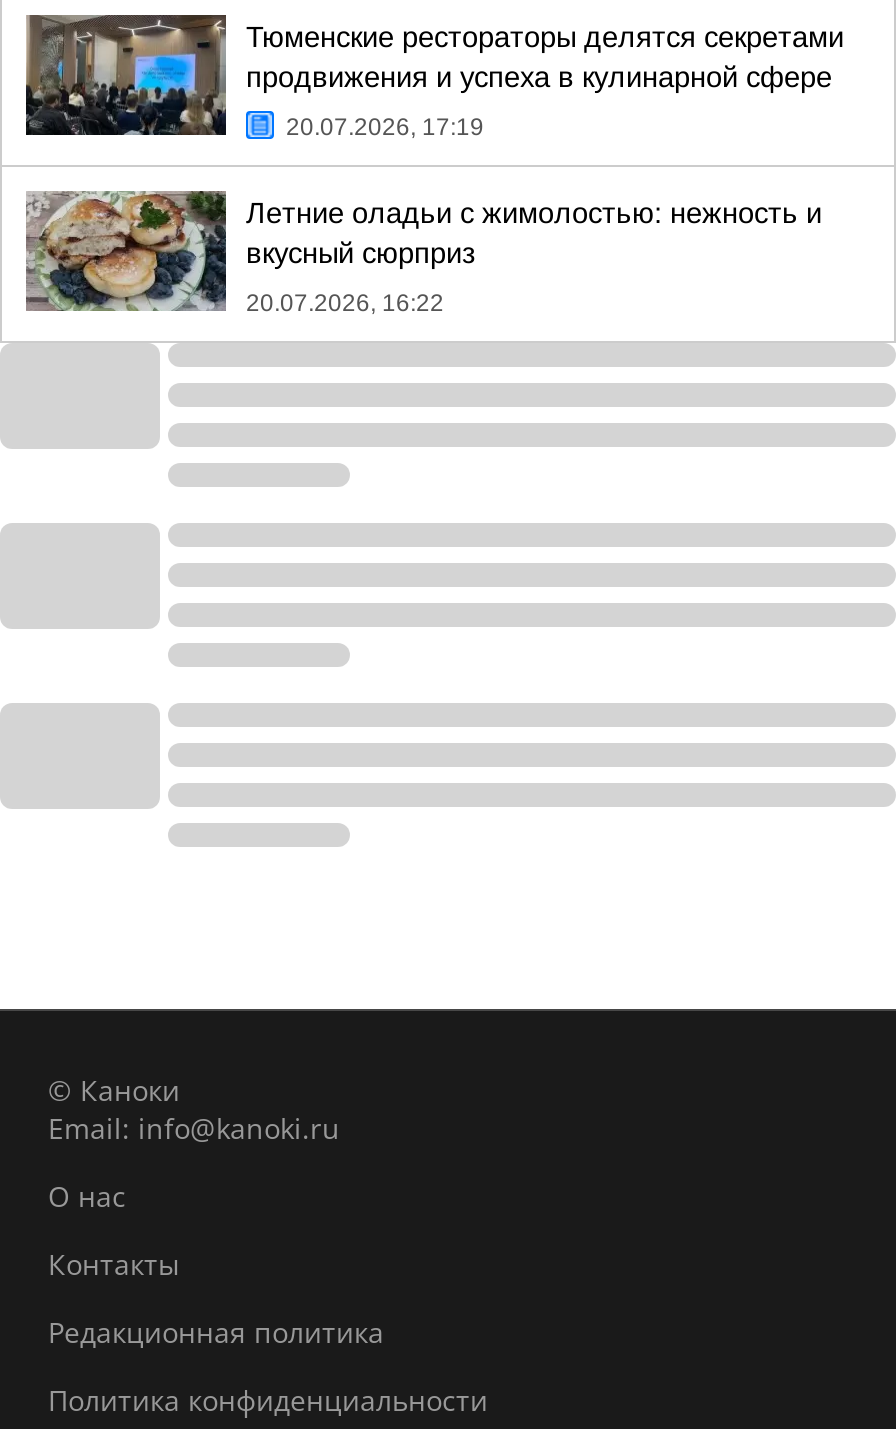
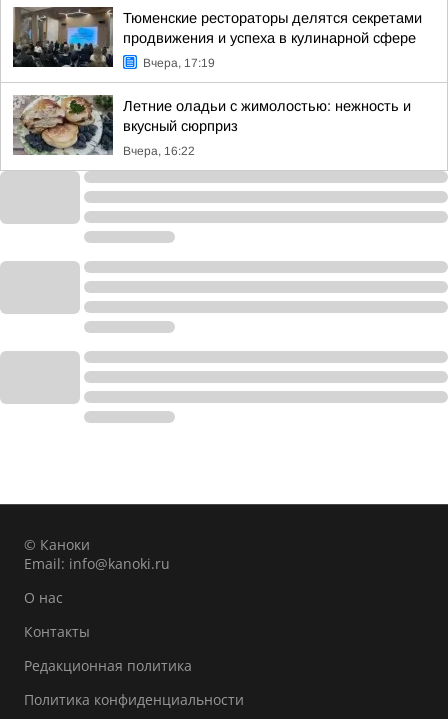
[286,113,484,141] 20.07.2026, 17:19 -> [143,56,215,70] Вчера, 17:19
[246,289,444,317] 20.07.2026, 16:22 -> [123,144,195,158] Вчера, 16:22

